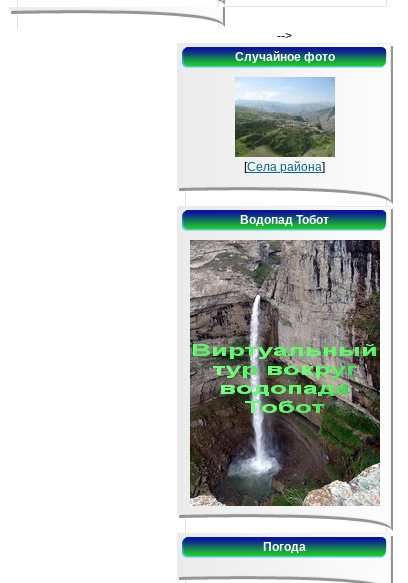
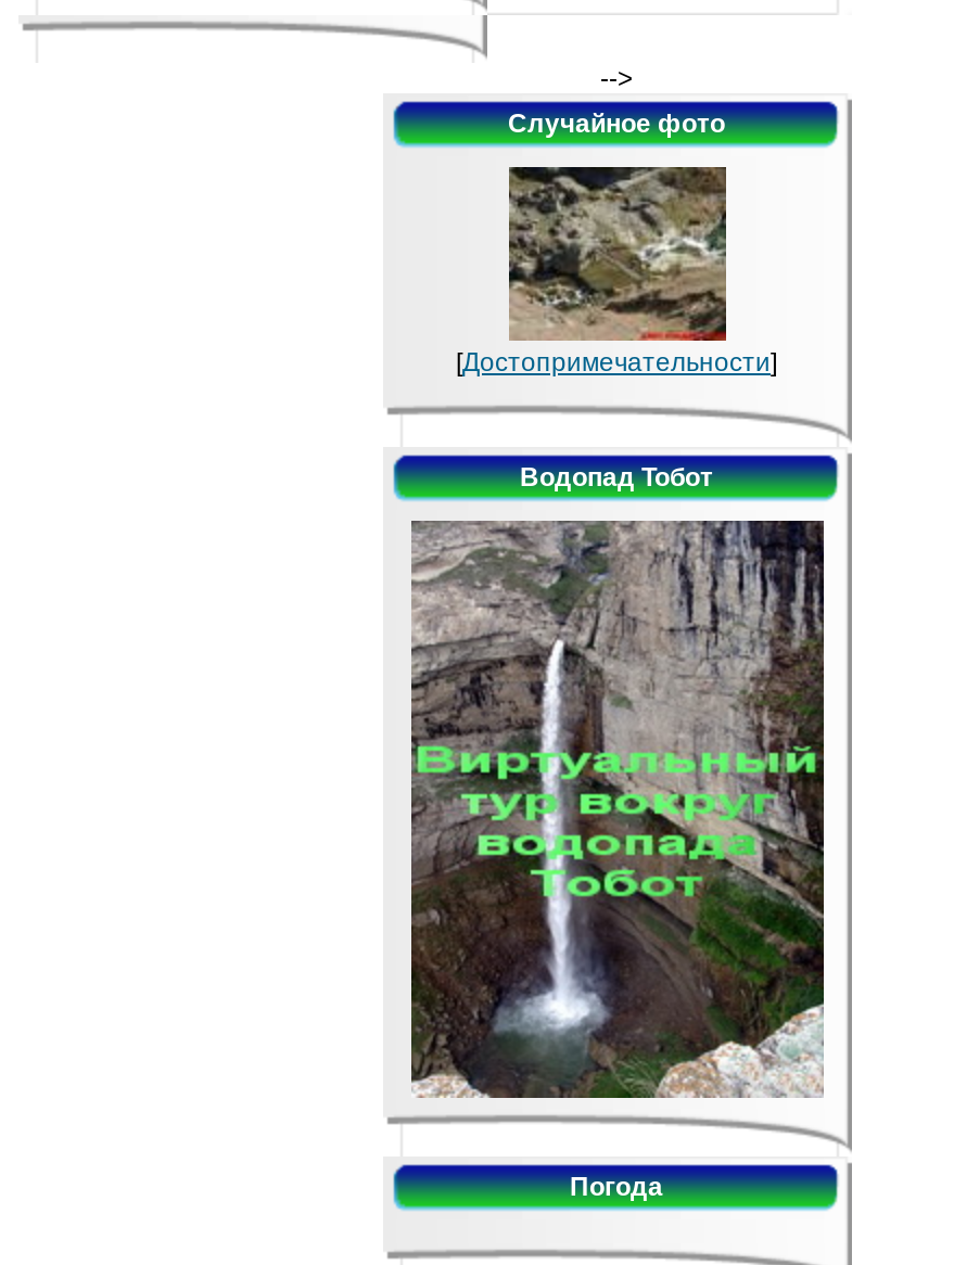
[235,77,336,174] [image] | [Села района] -> [456,165,777,378] [image] | [Достопримечательности]

